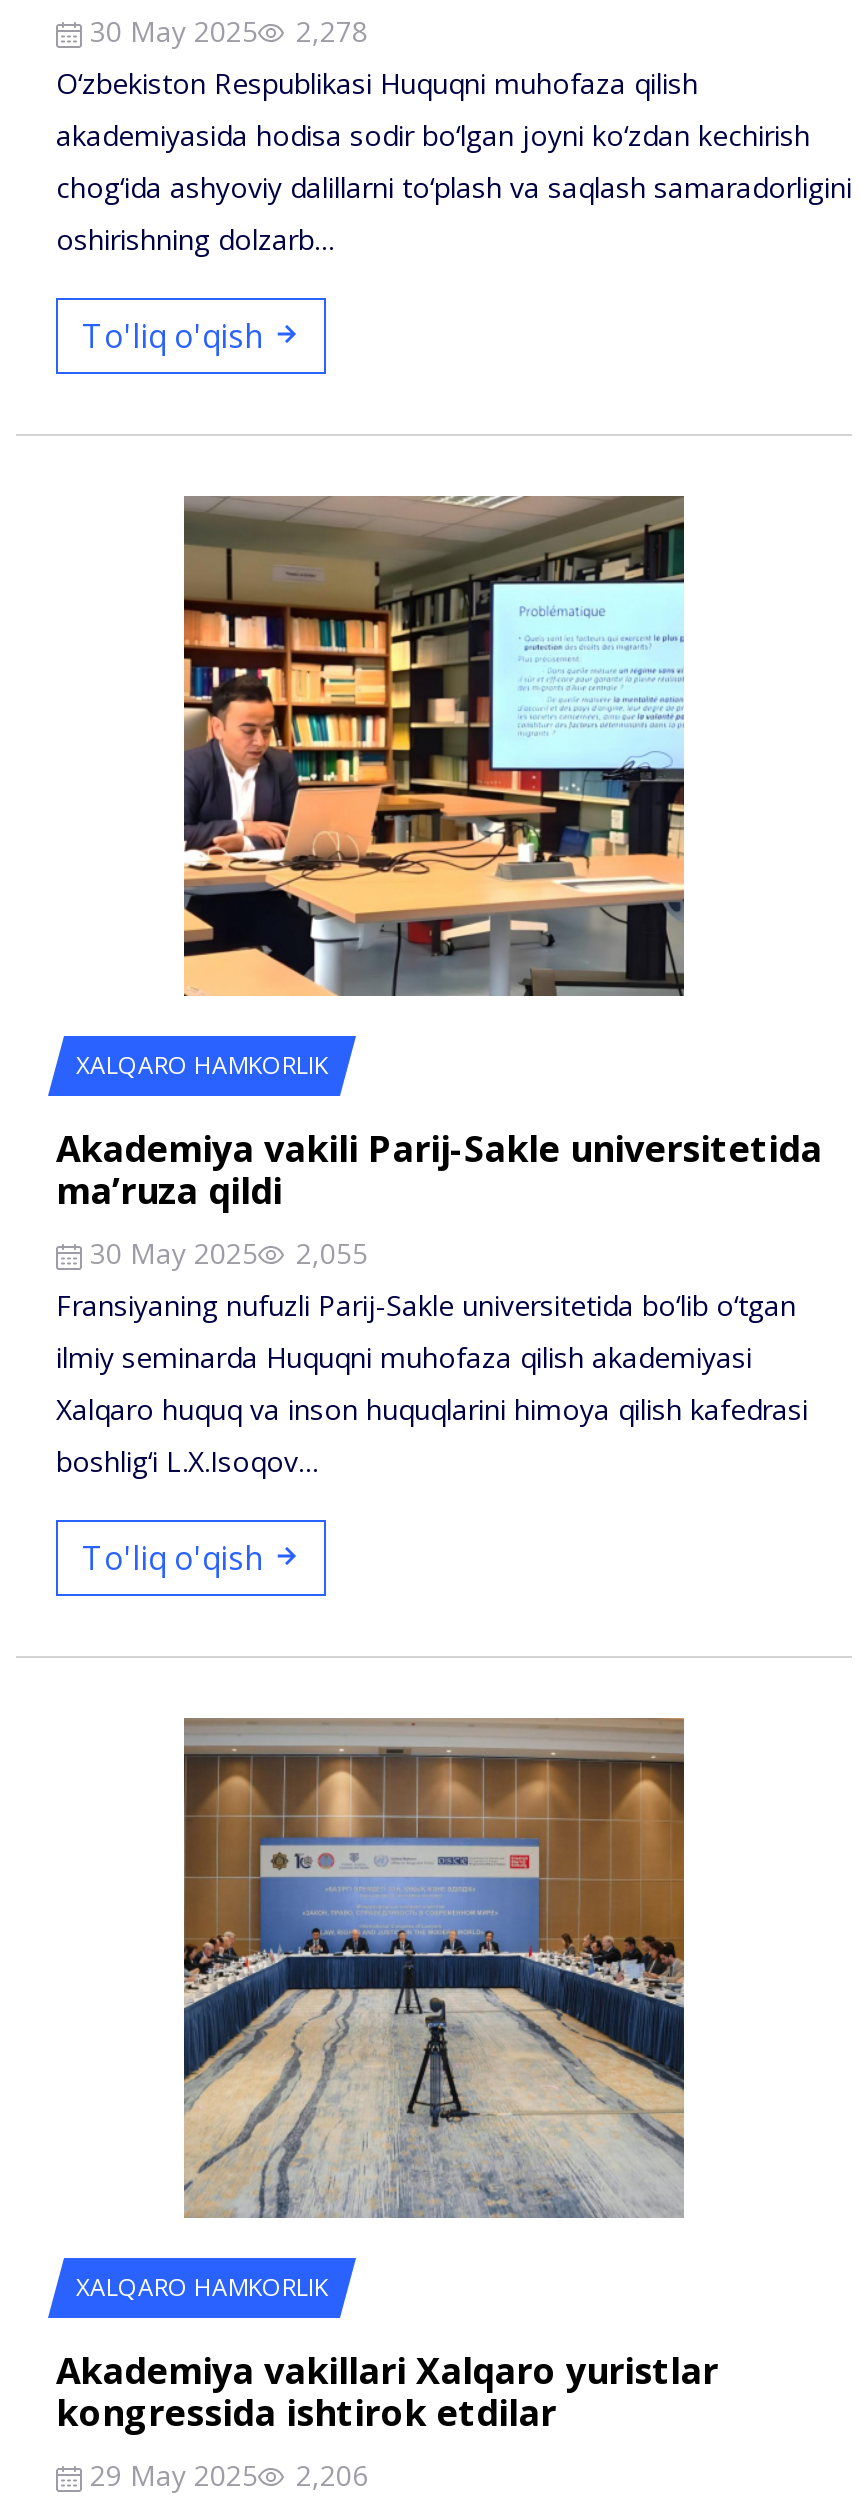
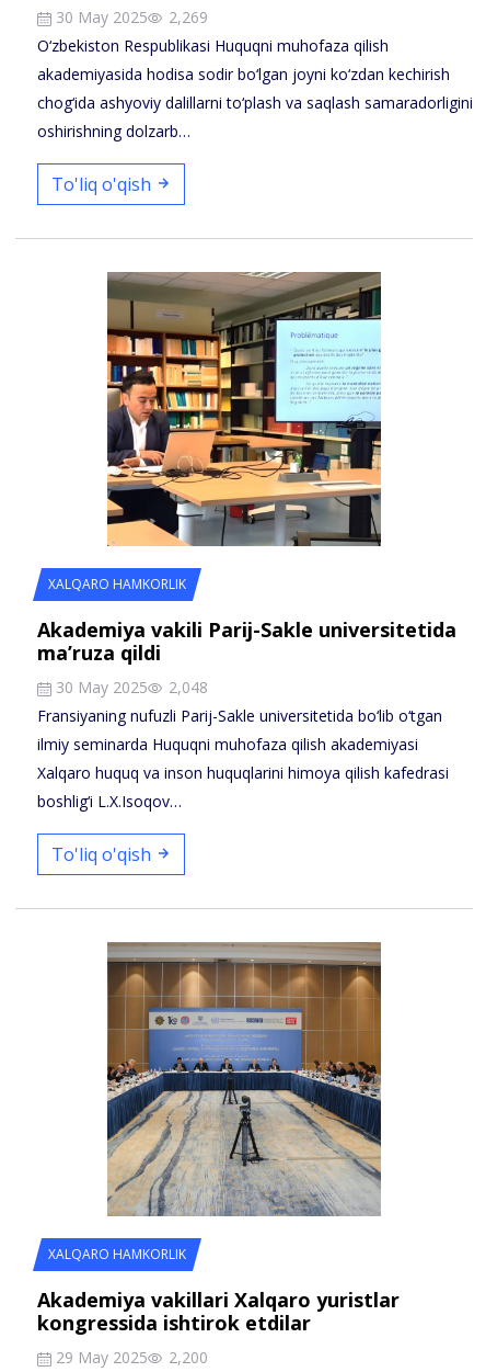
[82,12,368,50] 30 May 2025 2,278 -> [51,7,208,28] 30 May 2025 2,269
[82,1234,368,1272] 30 May 2025 2,055 -> [51,677,208,698] 30 May 2025 2,048
[82,2456,368,2494] 29 May 2025 2,206 -> [51,1347,208,1368] 29 May 2025 2,200

